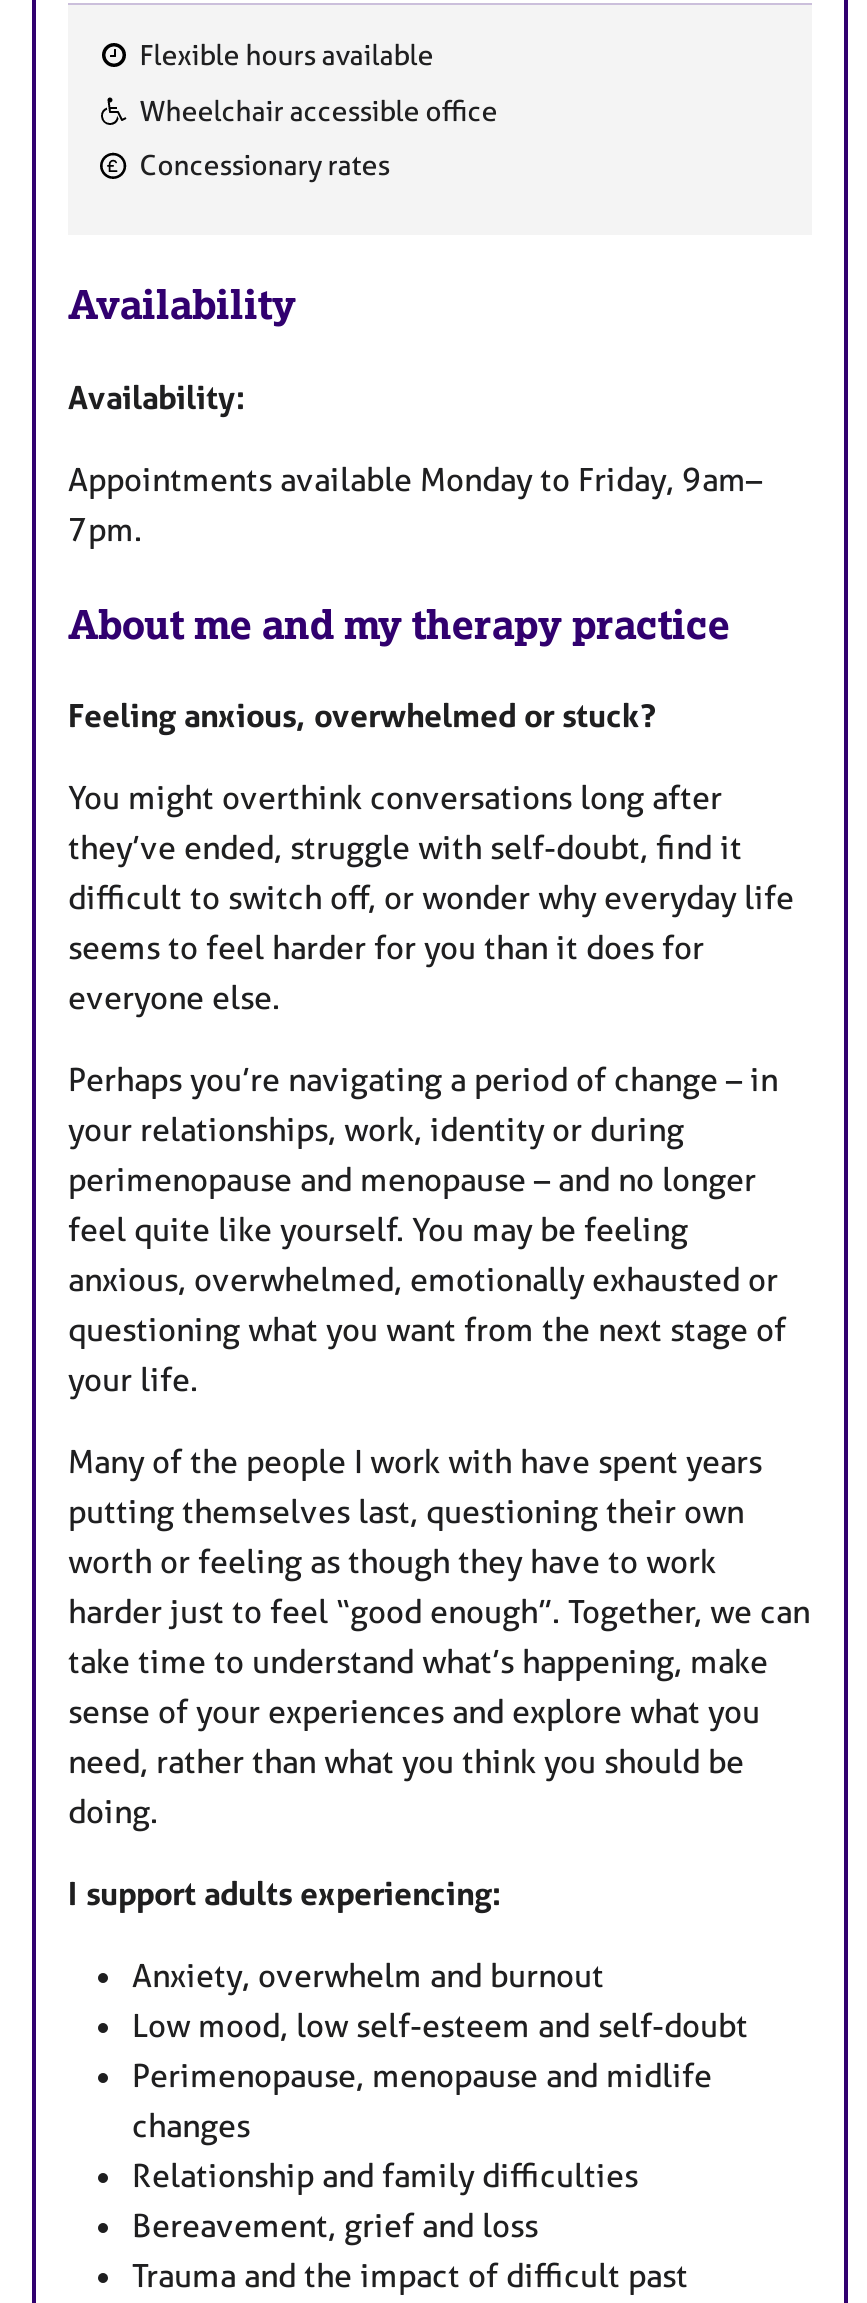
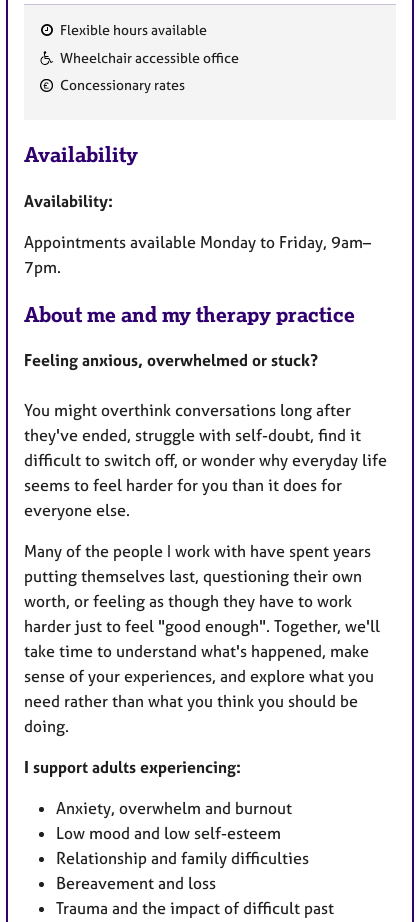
[68,828,742,868] they’ve ended, struggle with self-doubt, find it -> [24,425,361,445] they've ended, struggle with self-doubt, find it
[68,1060,786,1400] Perhaps you’re navigating a period of change – in | your relationships, work, identity or during | perimenopause and menopause – and no longer | feel quite like yourself. You may be feeling | anxious, overwhelmed, emotionally exhausted or | questioning what you want from the next stage of | your life. -> none
[68,1542,810,1782] worth or feeling as though they have to work | harder just to feel “good enough”. Together, we can | take time to understand what’s happening, make | sense of your experiences and explore what you | need, rather than what you think you should be -> [24,591,380,711] worth, or feeling as though they have to work | harder just to feel "good enough". Together, we'll | take time to understand what's happened, make | sense of your experiences, and explore what you | need rather than what you think you should be
[132,2006,748,2146] Low mood, low self-esteem and self-doubt | Perimenopause, menopause and midlife | changes -> [56,823,281,843] Low mood and low self-esteem
[132,2206,538,2246] Bereavement, grief and loss -> [56,873,216,893] Bereavement and loss

